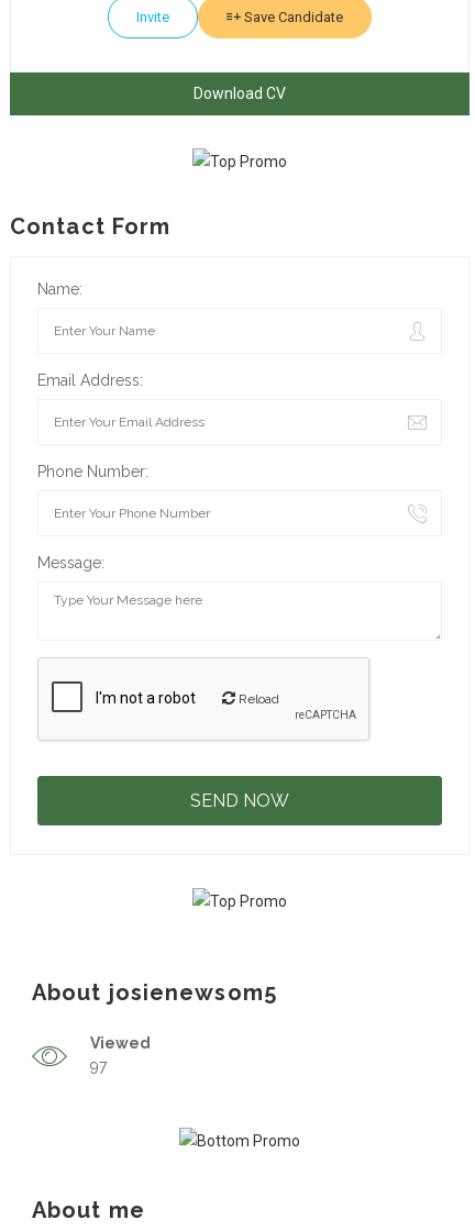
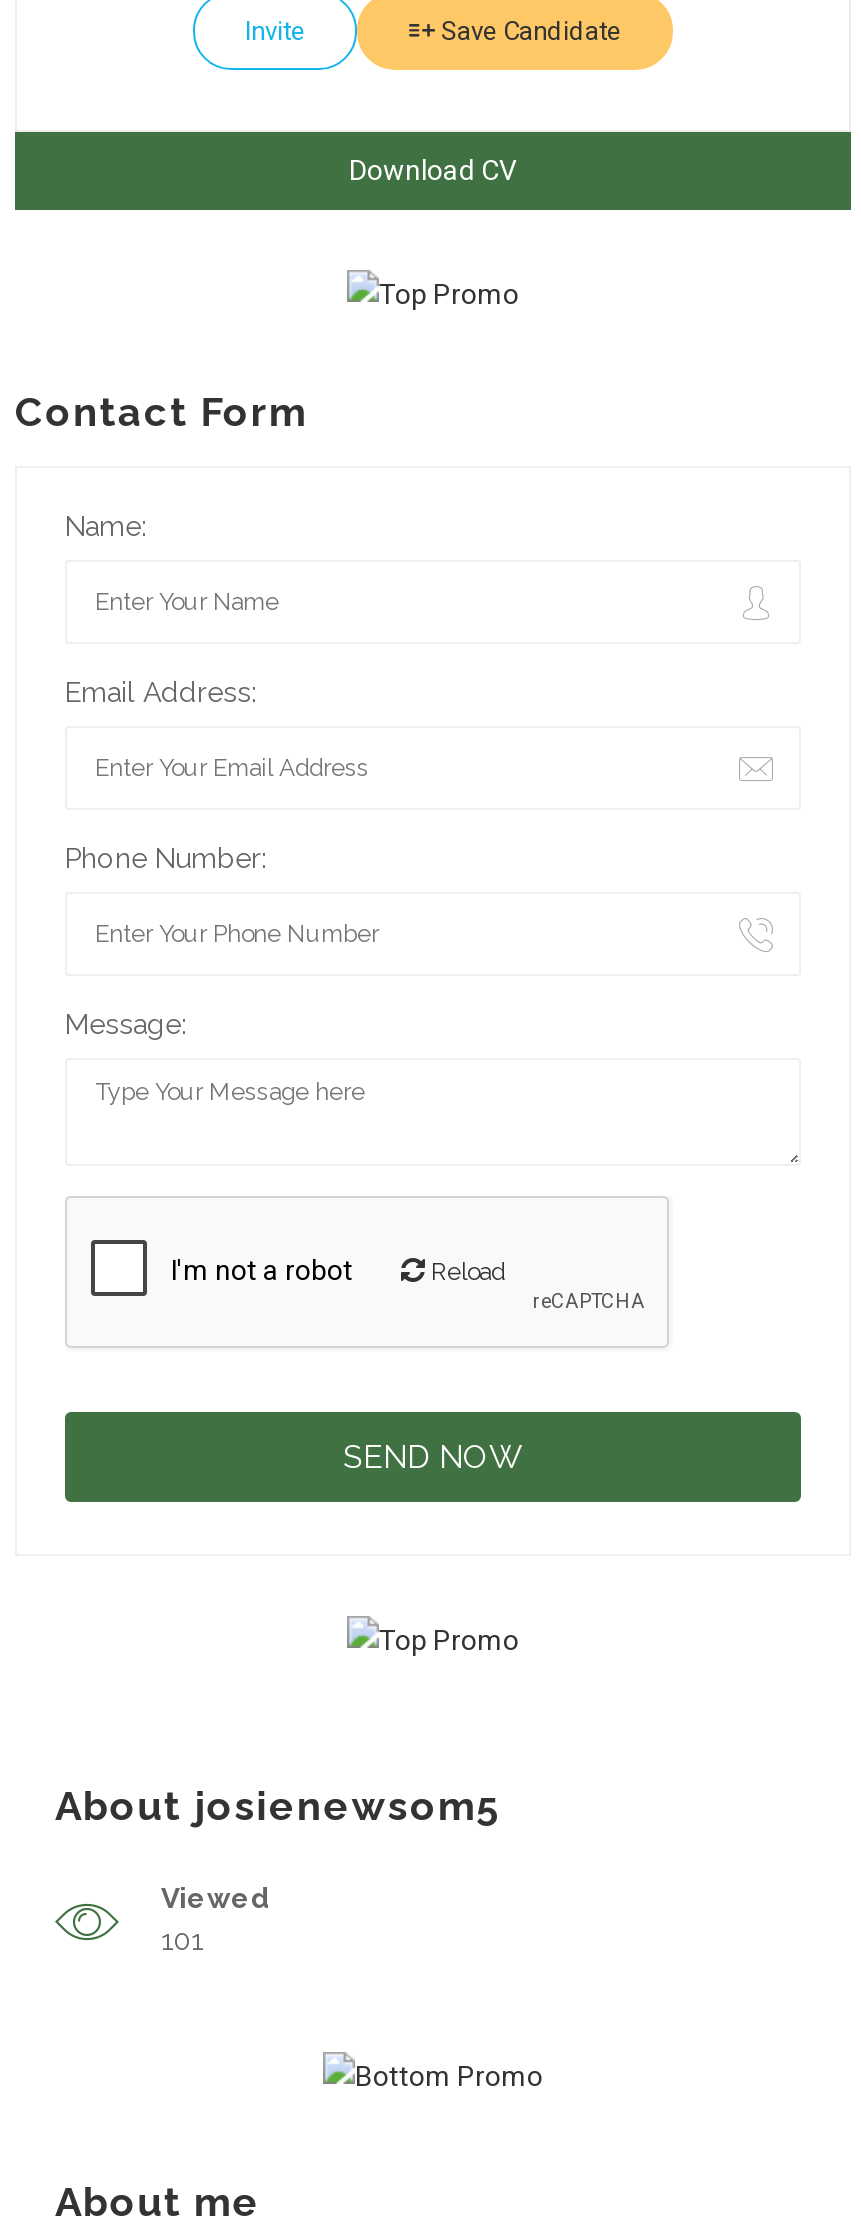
[90,1057,107,1075] 97 -> [161,1924,203,1956] 101

